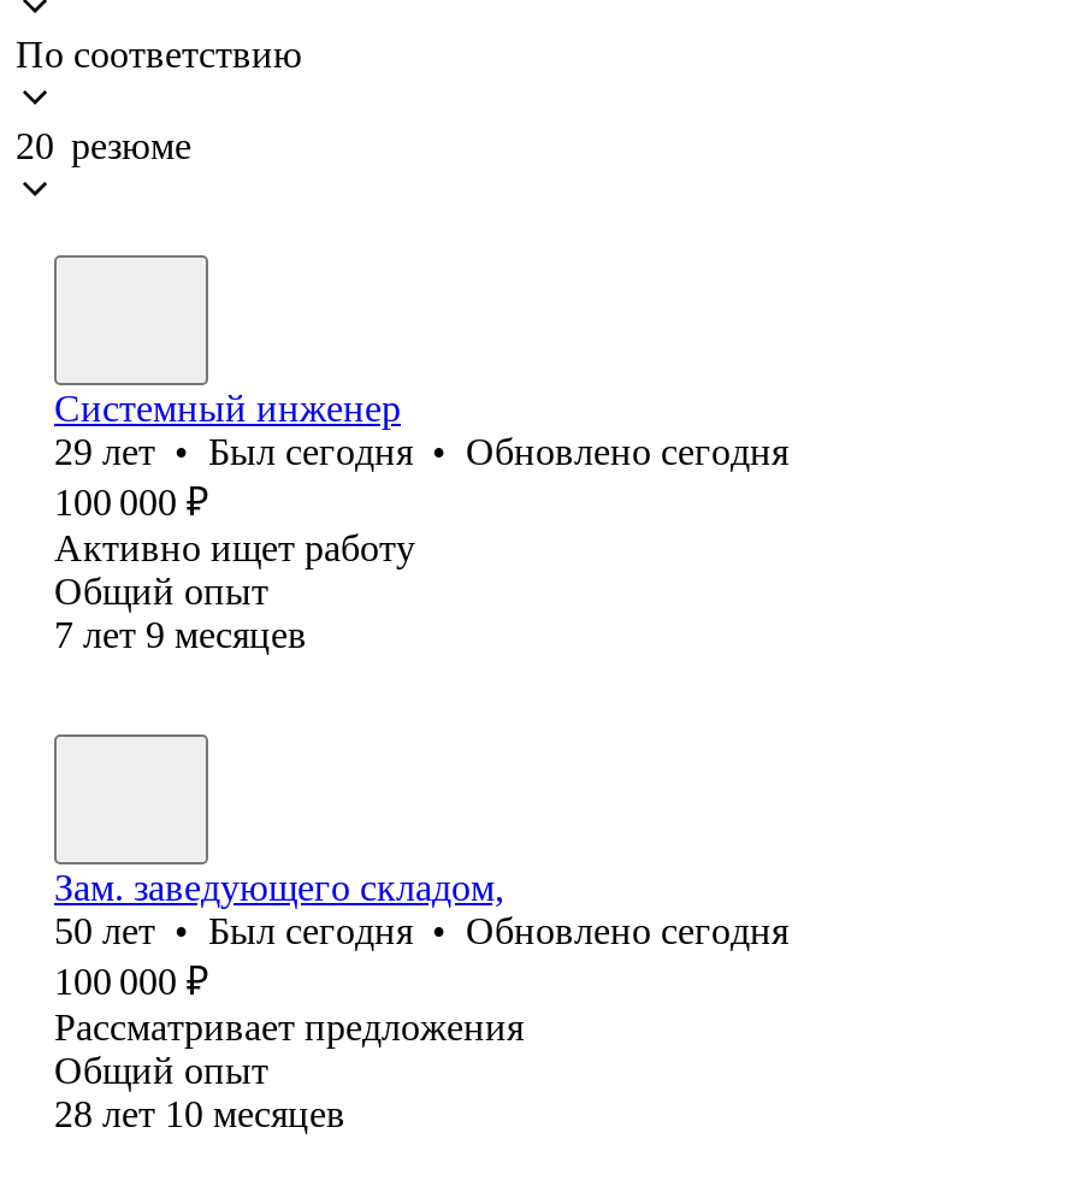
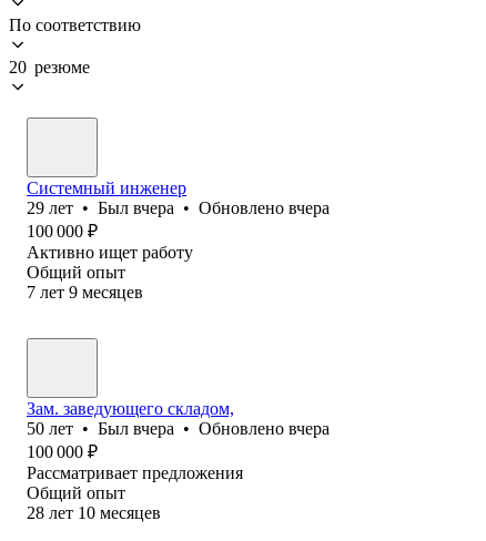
[54,431,788,472] 29 лет • Был сегодня • Обновлено сегодня -> [27,198,330,217] 29 лет • Был вчера • Обновлено вчера
[54,910,788,951] 50 лет • Был сегодня • Обновлено сегодня -> [27,419,330,438] 50 лет • Был вчера • Обновлено вчера

